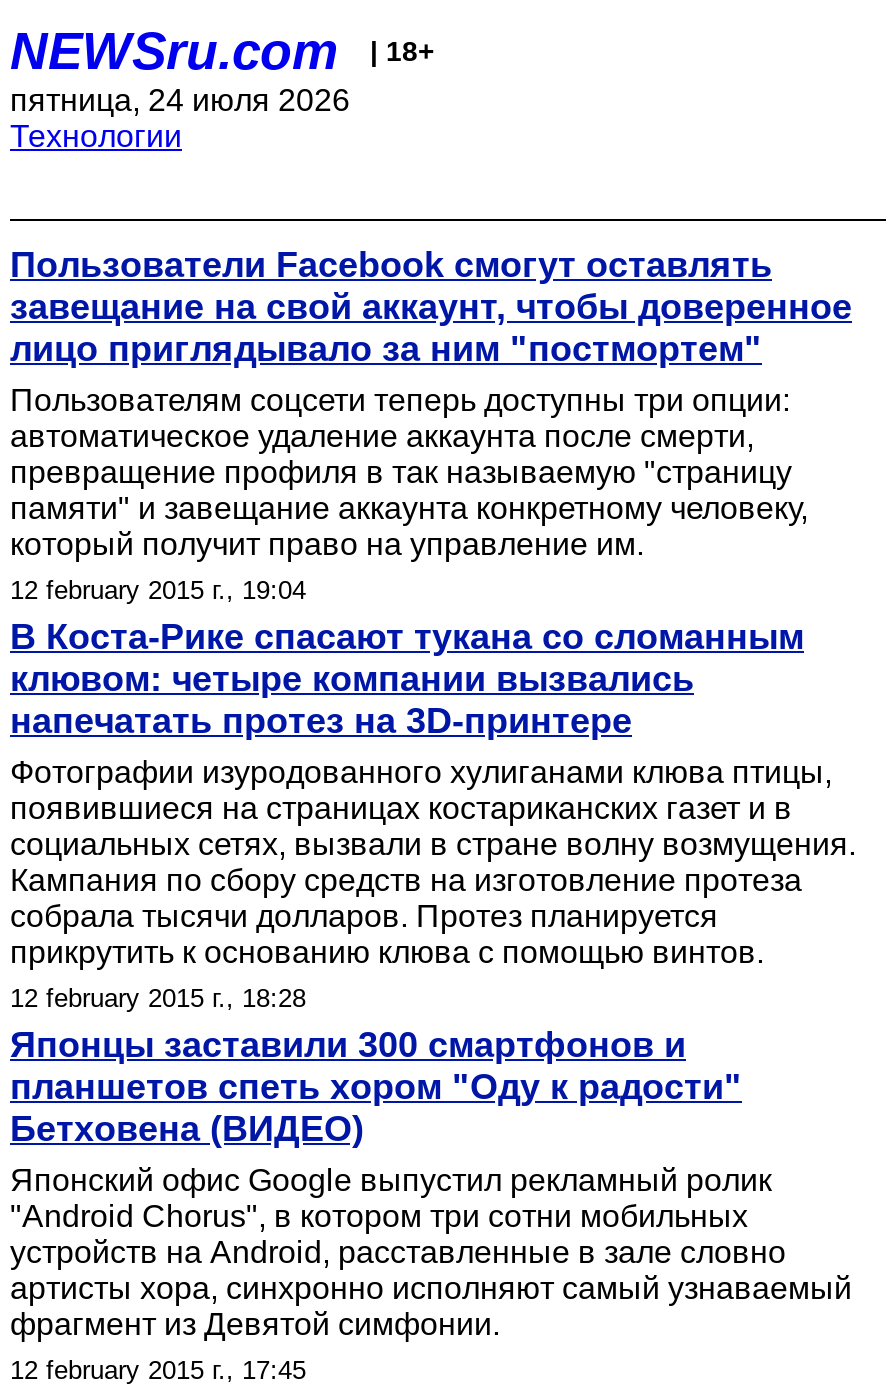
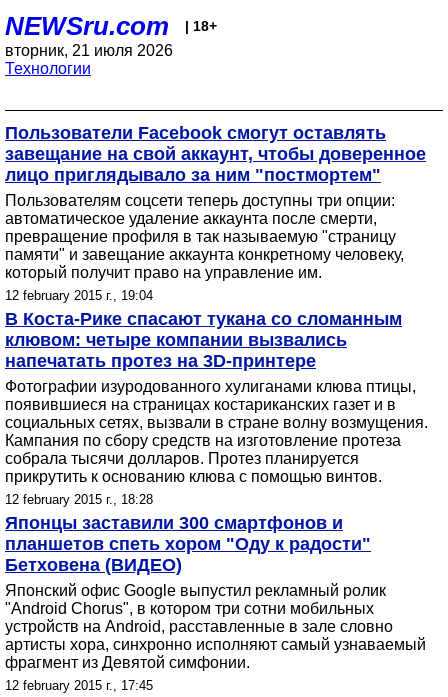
[10,83,350,117] пятница, 24 июля 2026 -> [5,42,173,59] вторник, 21 июля 2026

